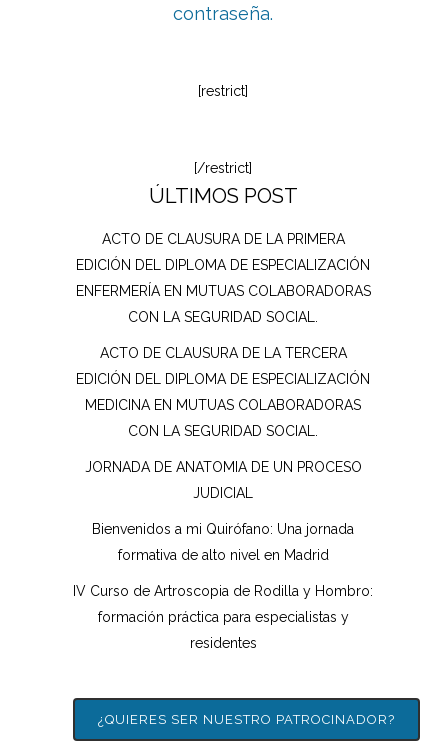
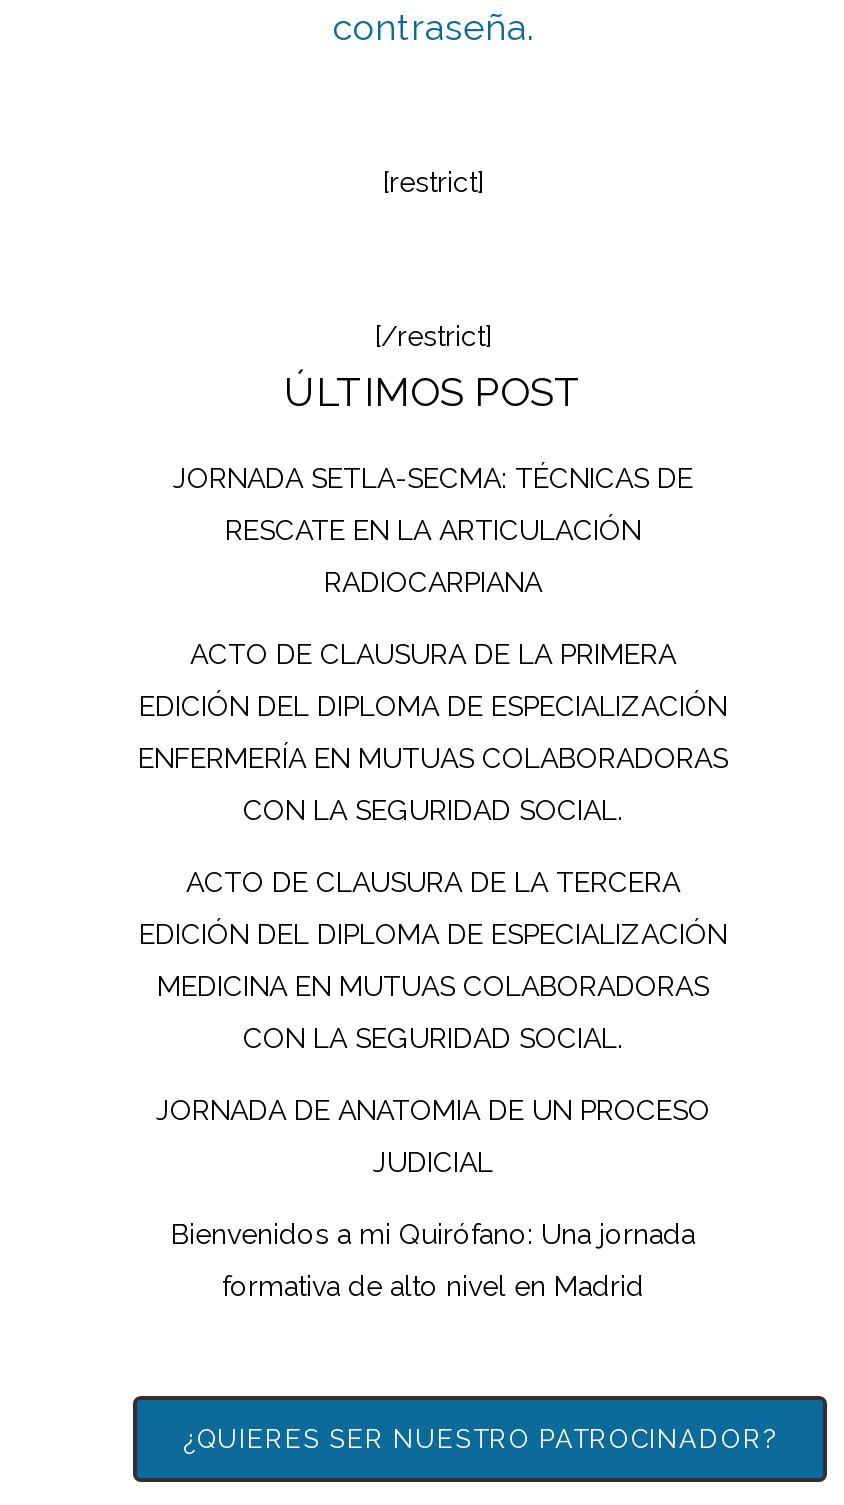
none -> [173,462,693,598] JORNADA SETLA-SECMA: TÉCNICAS DE | RESCATE EN LA ARTICULACIÓN | RADIOCARPIANA
moved [75,231,370,563] -> [138,638,728,1302]: ACTO DE CLAUSURA DE LA PRIMERA | EDICIÓN DEL DIPLOMA DE ESPECIALIZACIÓN | ENFERMERÍA EN MUTUAS COLABORADORAS | ... | Bienvenidos a mi Quirófano: Una jornada | formativa de alto nivel en Madrid
[73,583,373,651] IV Curso de Artroscopia de Rodilla y Hombro: | formación práctica para especialistas y | residentes -> none

